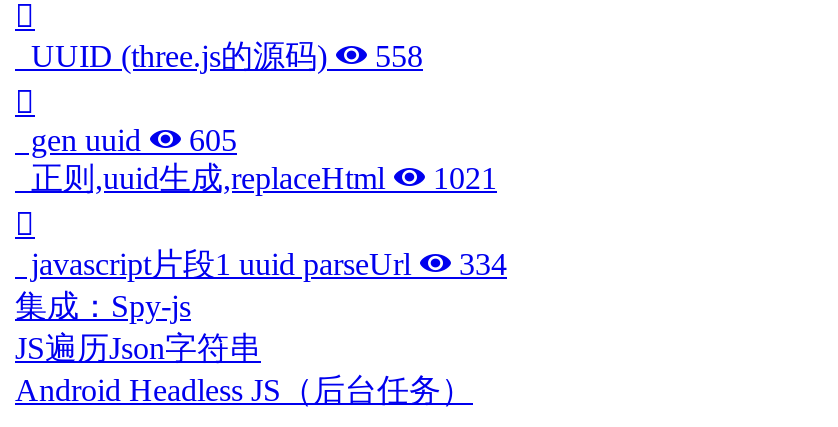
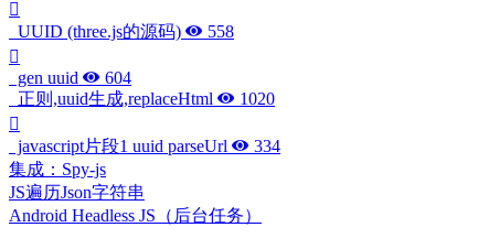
[15,124,237,158] gen uuid 605 -> [9,69,131,87] gen uuid 604
[15,162,497,196] 正则,uuid生成,replaceHtml 1021 -> [9,90,275,108] 正则,uuid生成,replaceHtml 1020

